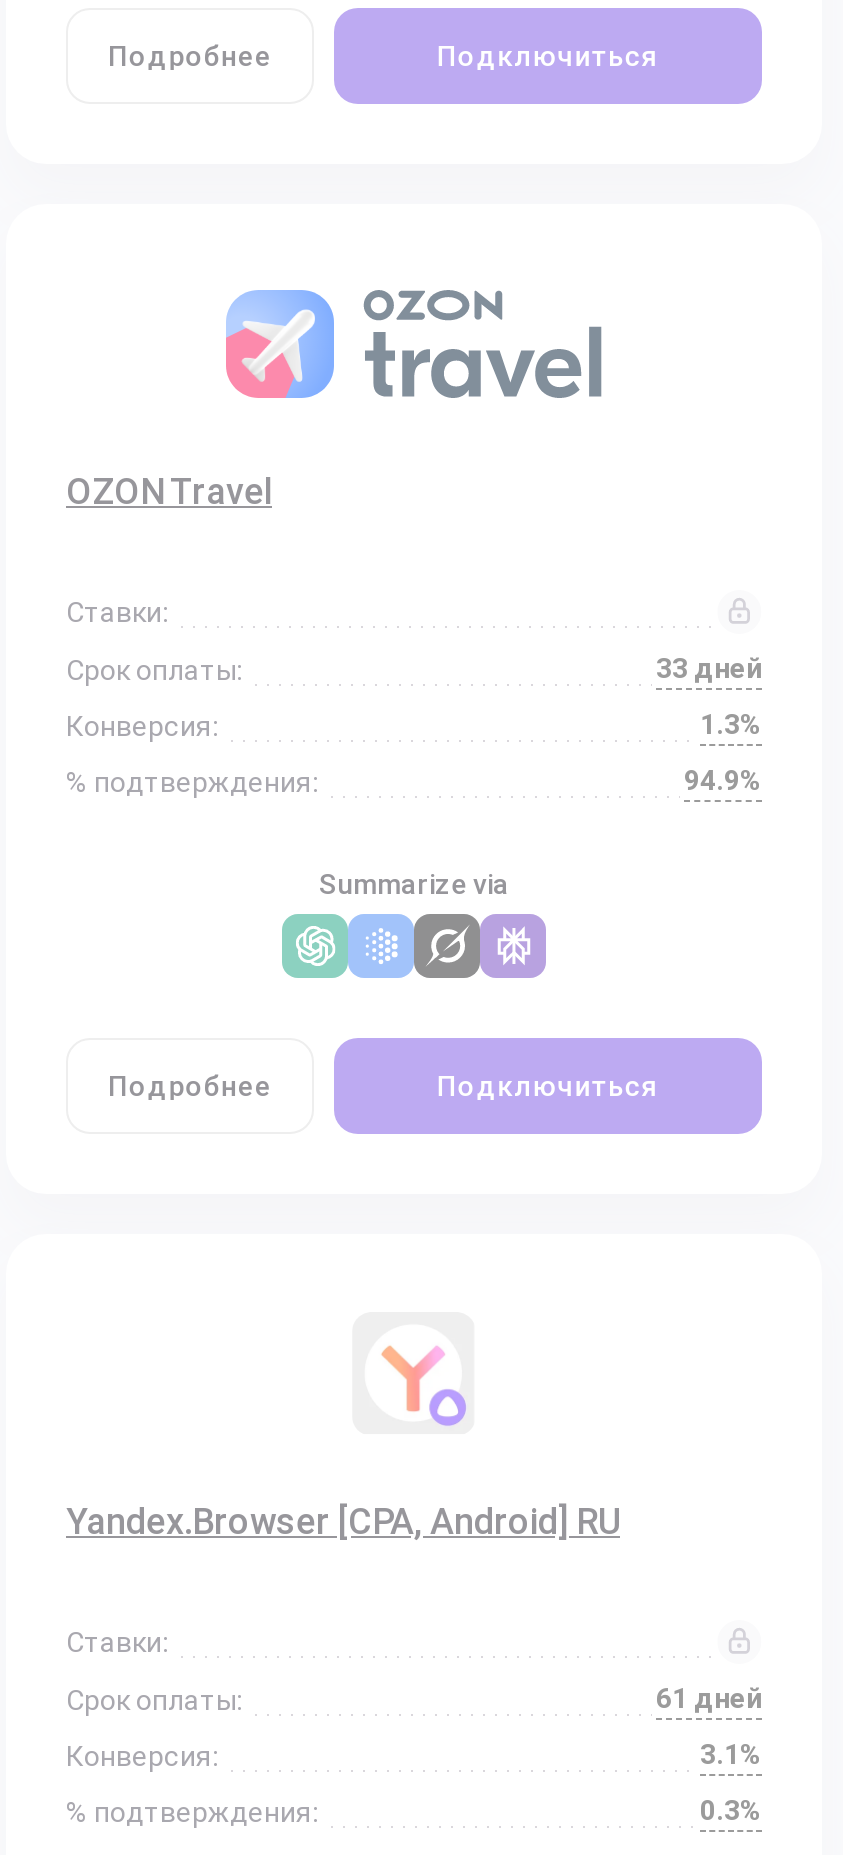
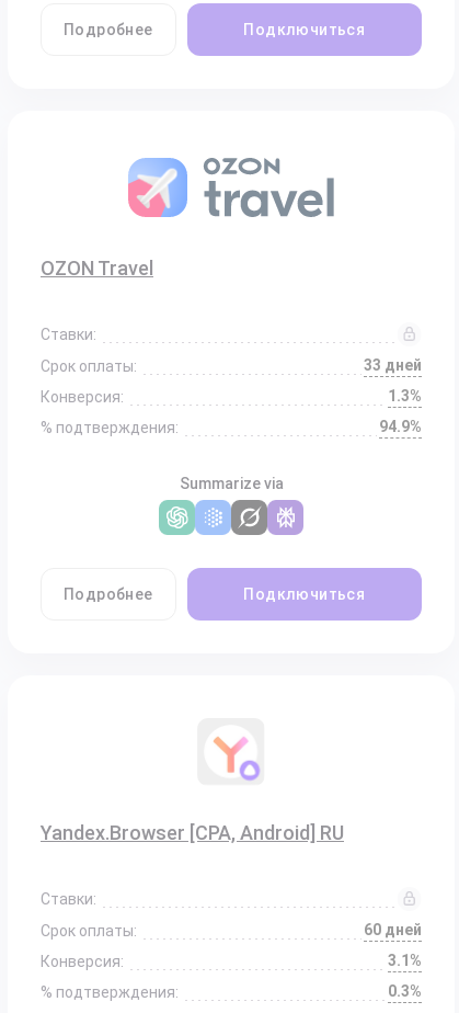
[656,1682,762,1714] 61 дней -> [364,921,422,938] 60 дней

